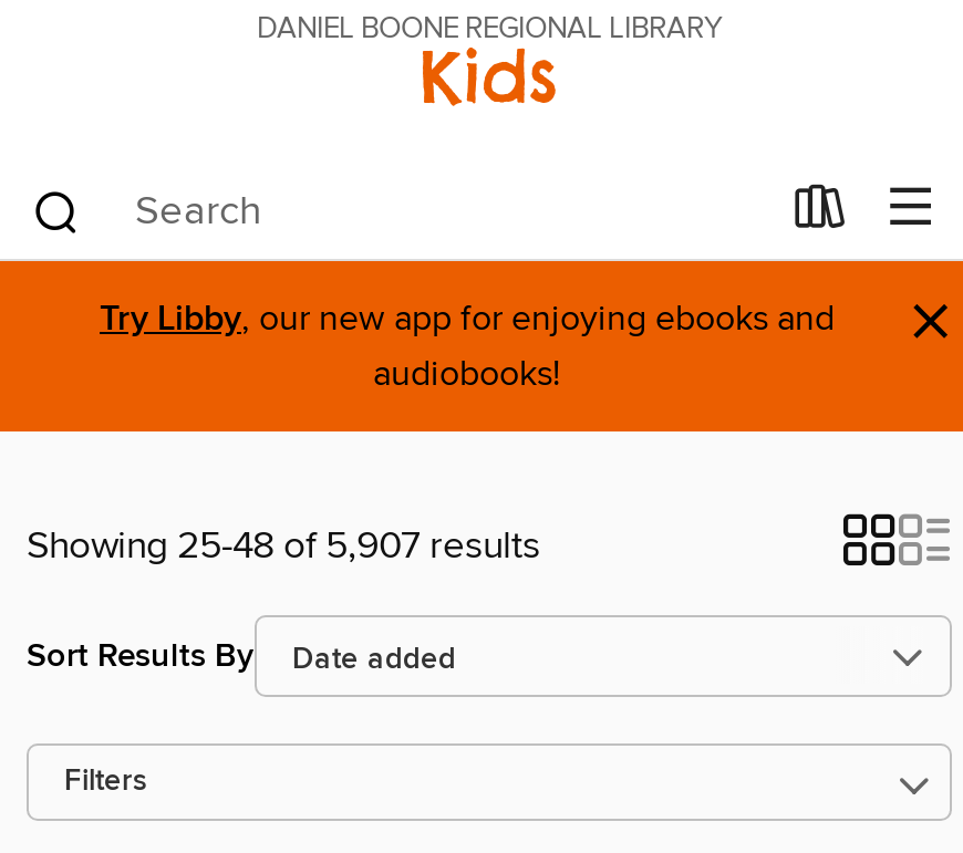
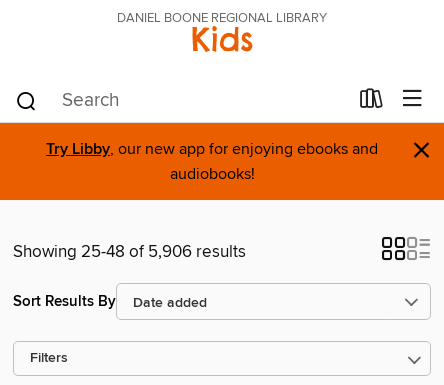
[27,522,540,571] Showing 25-48 of 5,907 results -> [13,241,246,263] Showing 25-48 of 5,906 results

